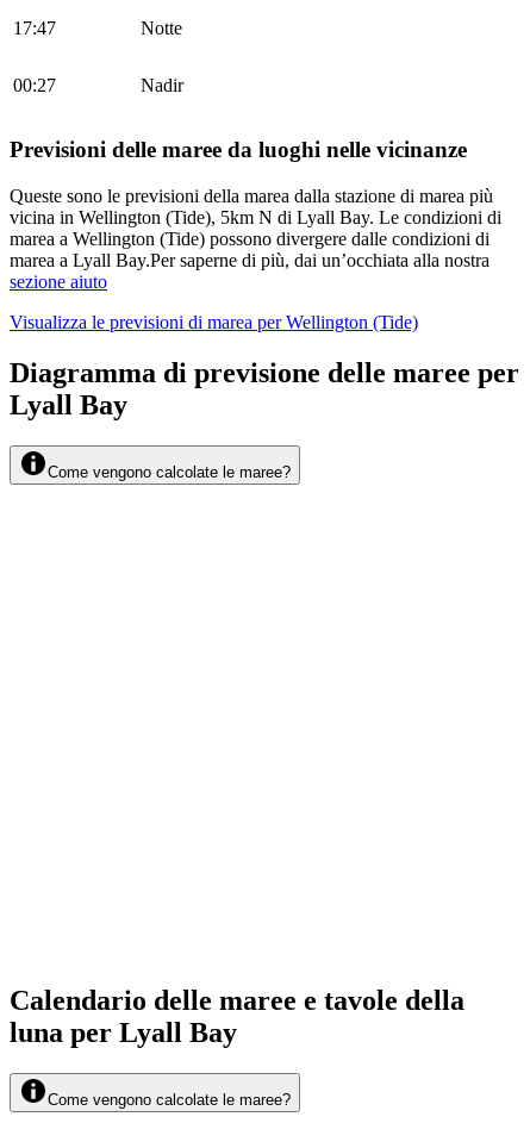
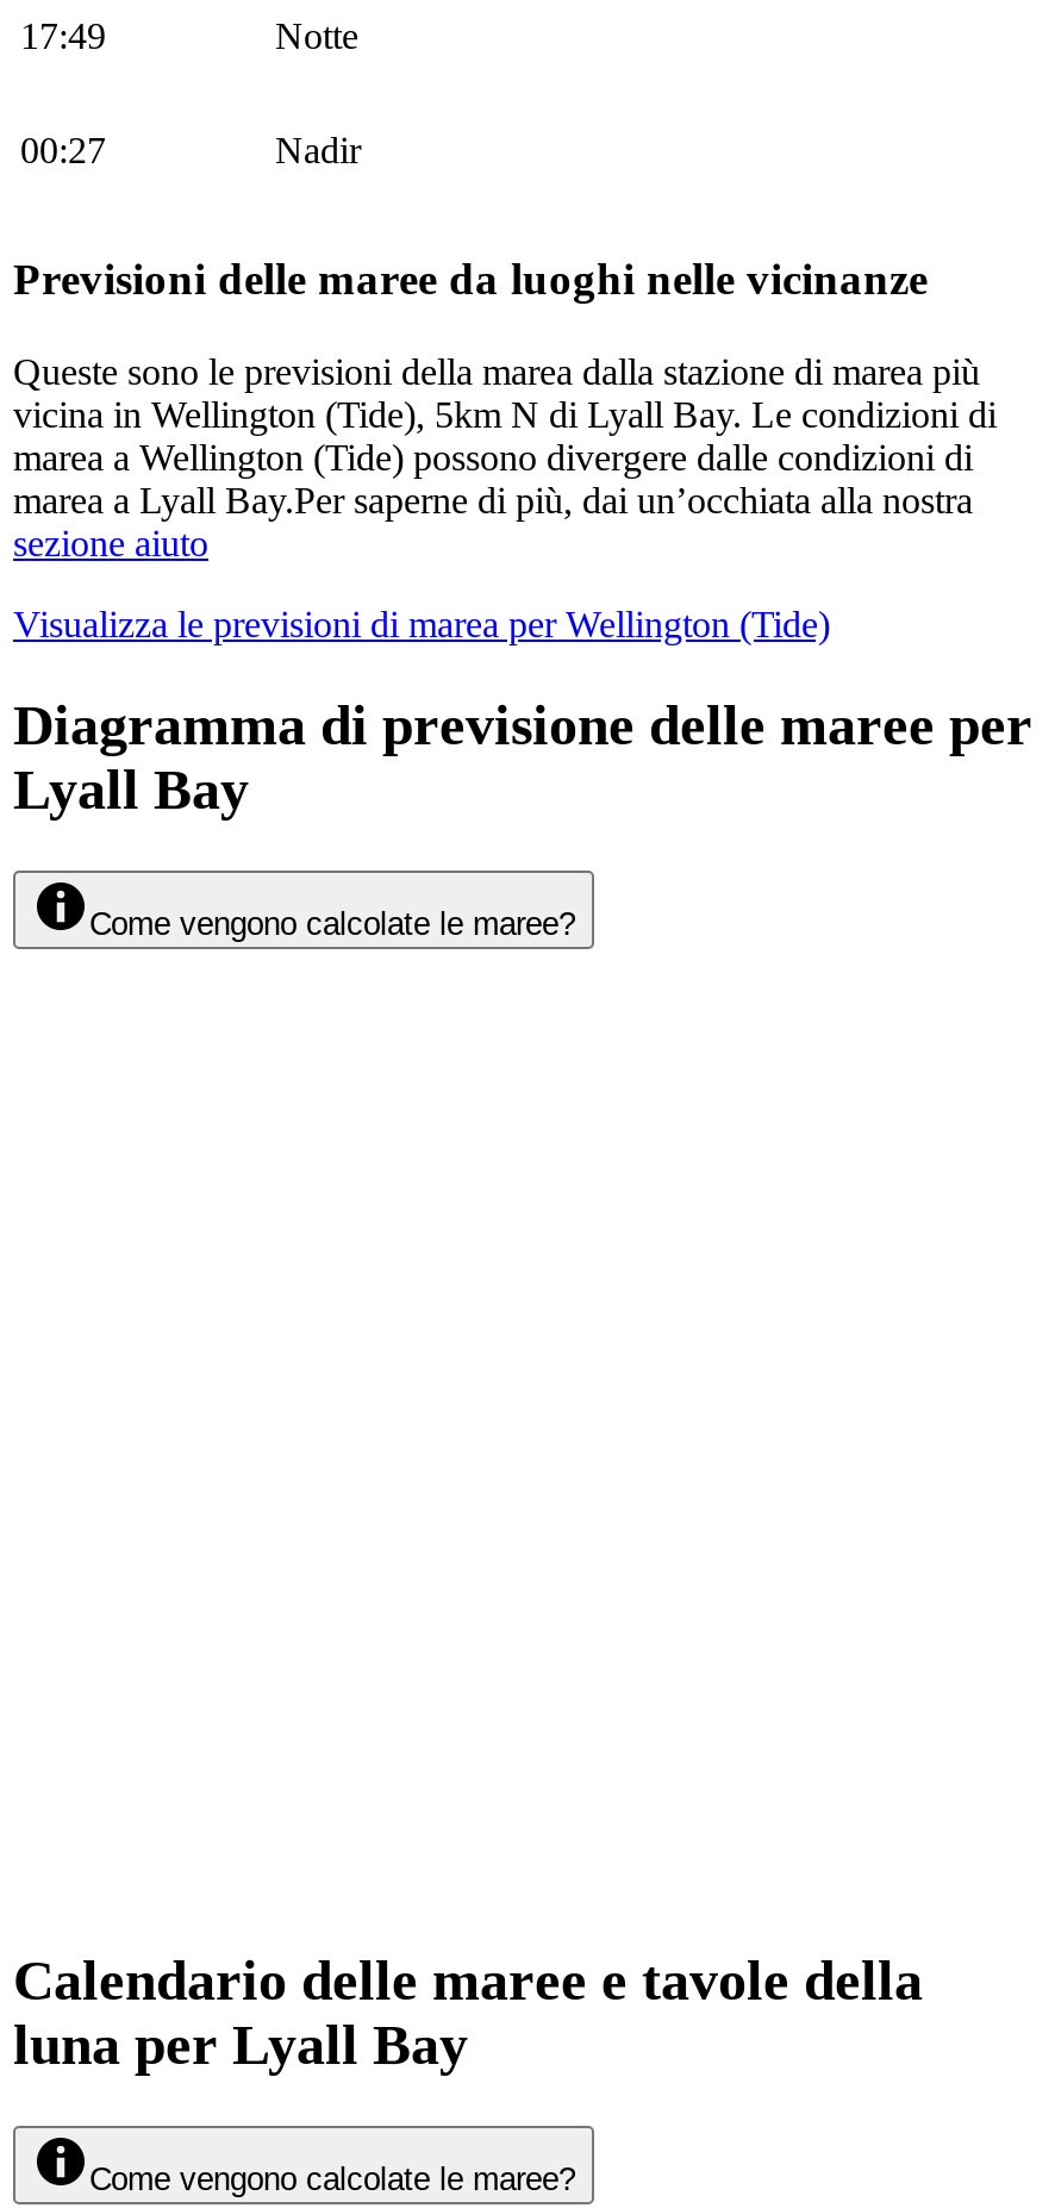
[13,18,56,38] 17:47 -> [20,15,106,55] 17:49

